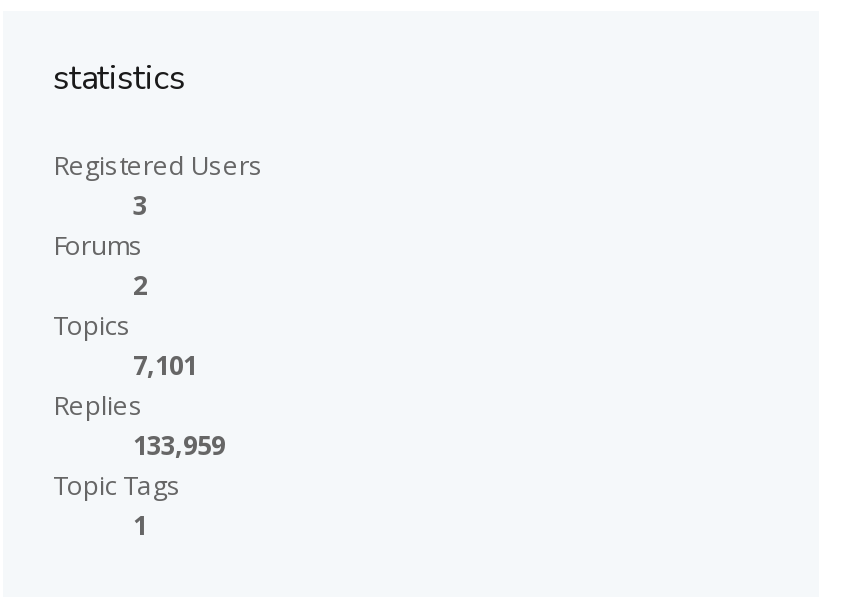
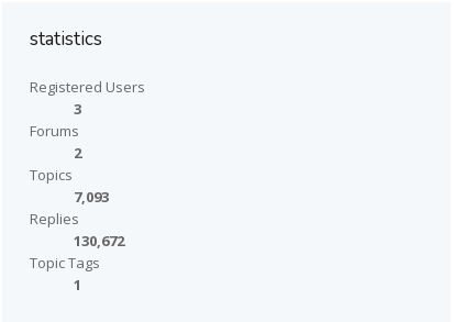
[133,347,197,383] 7,101 -> [74,187,109,207] 7,093
[133,427,225,463] 133,959 -> [74,231,124,251] 130,672

